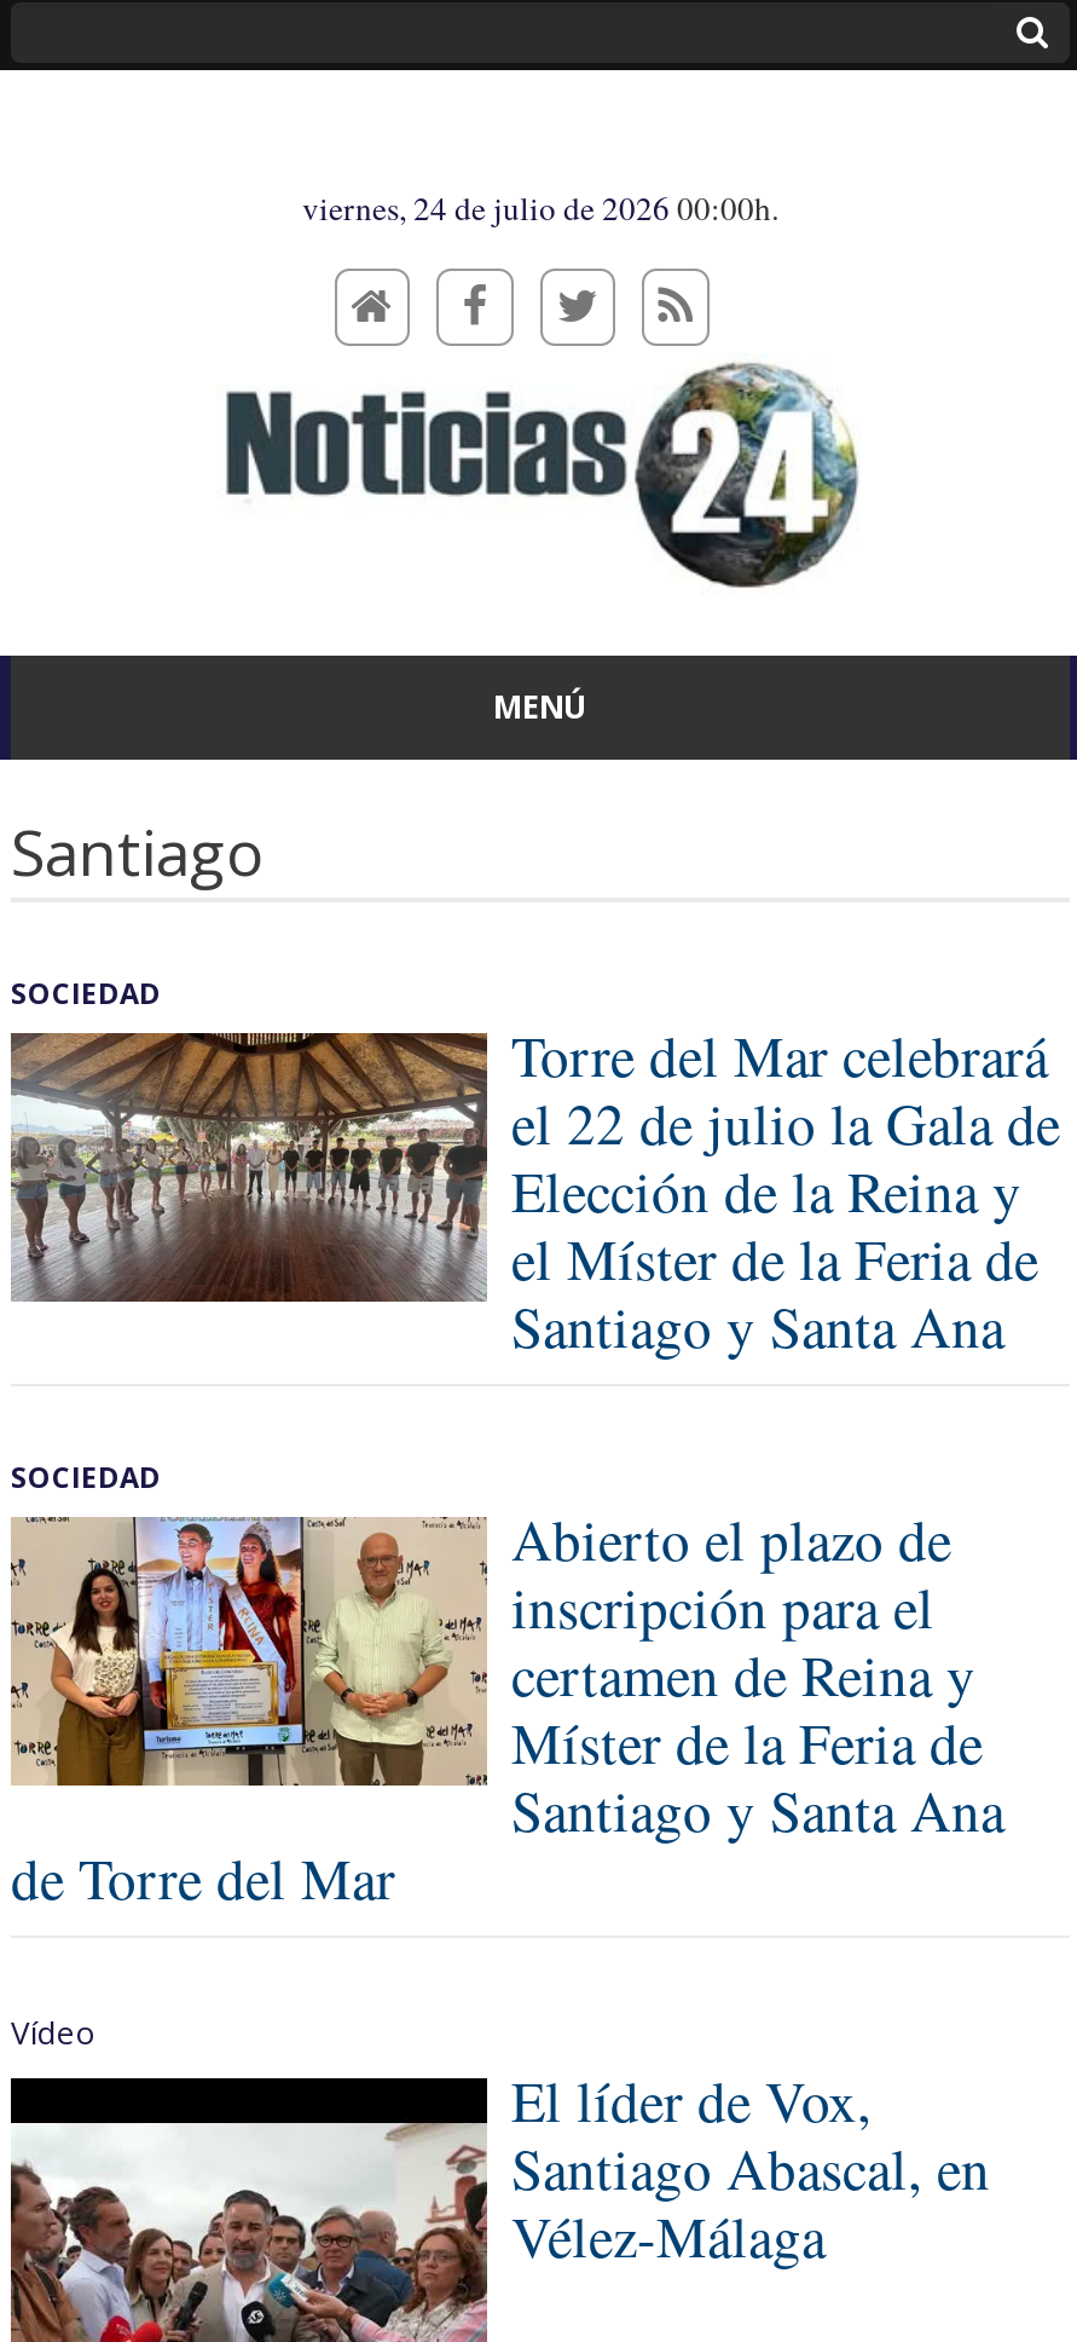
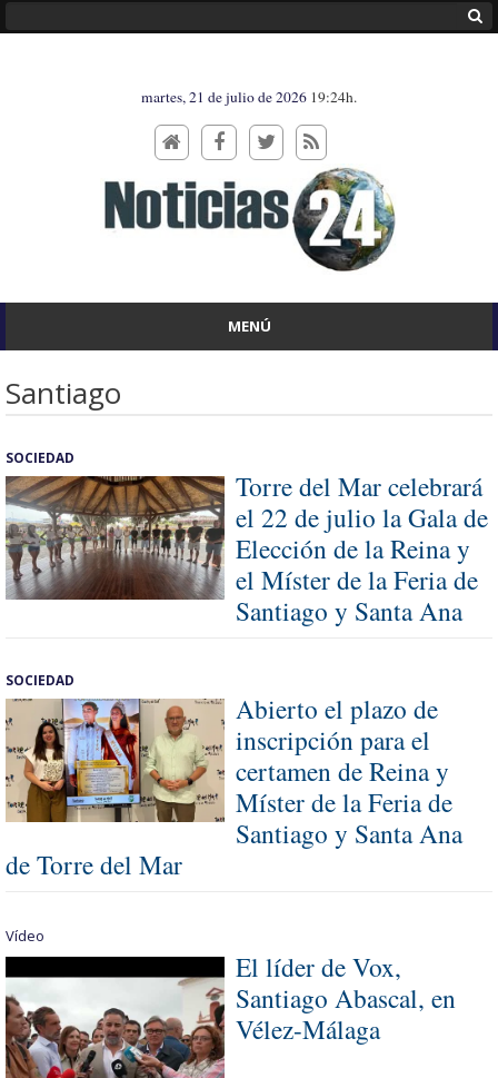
[302,186,778,230] viernes, 24 de julio de 2026 00:00h. -> [141,87,357,107] martes, 21 de julio de 2026 19:24h.

